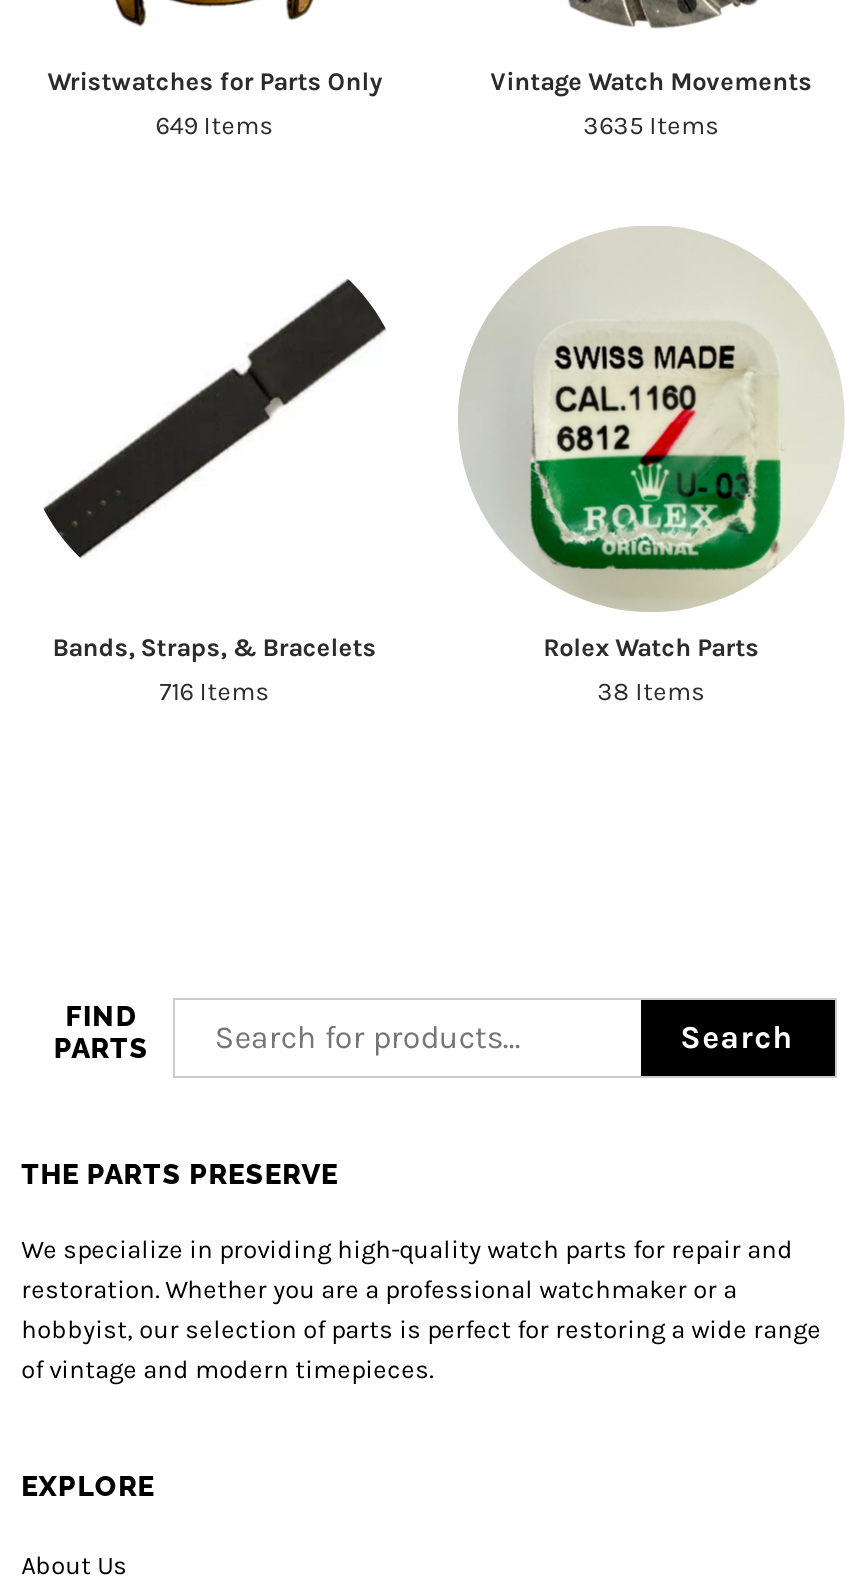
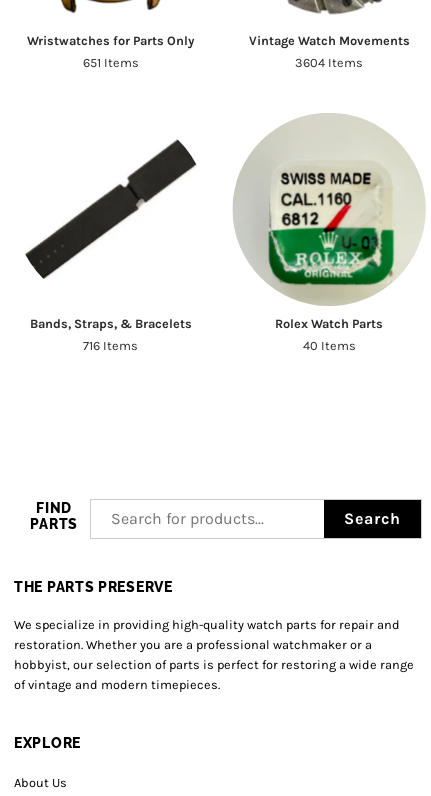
[156,109,274,139] 649 Items -> [83,55,139,70] 651 Items
[583,109,719,139] 3635 Items -> [295,55,363,70] 3604 Items
[597,676,705,706] 38 Items -> [303,338,356,353] 40 Items

